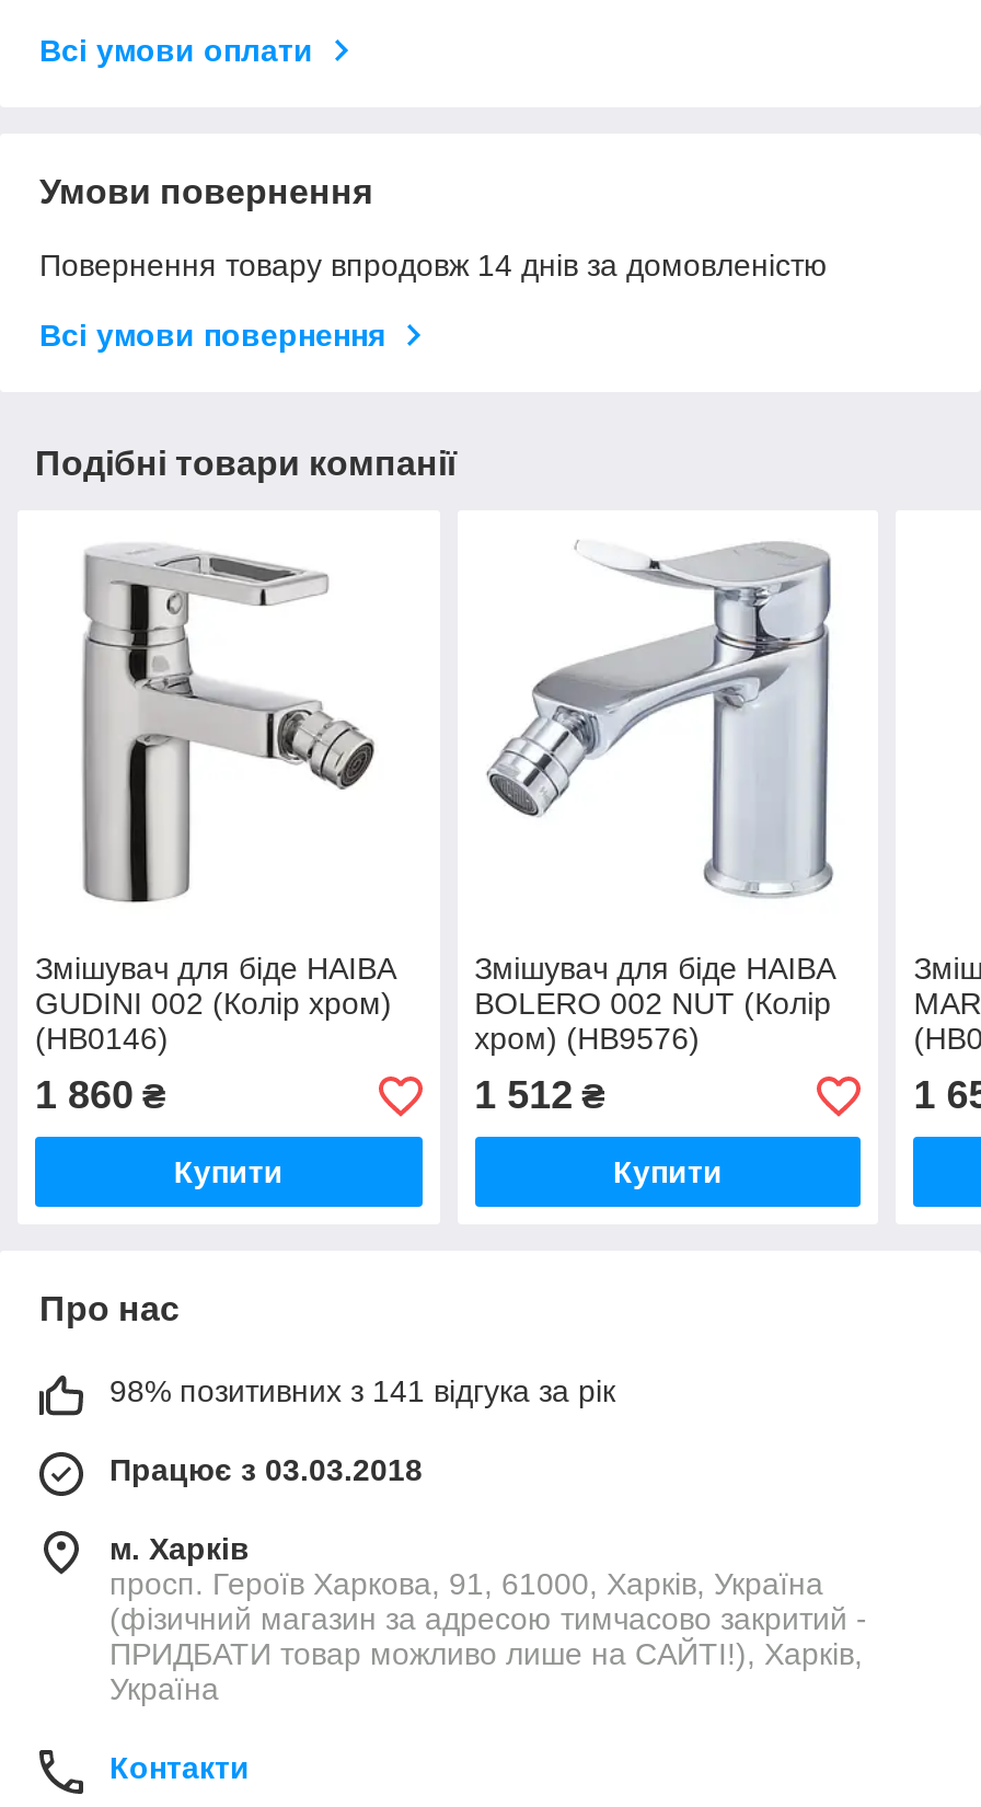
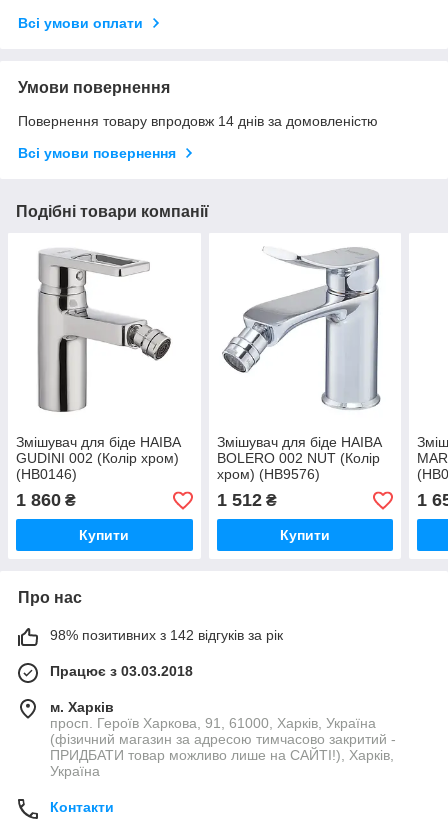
[109,1374,615,1409] 98% позитивних з 141 відгука за рік -> [50,627,283,643] 98% позитивних з 142 відгуків за рік

